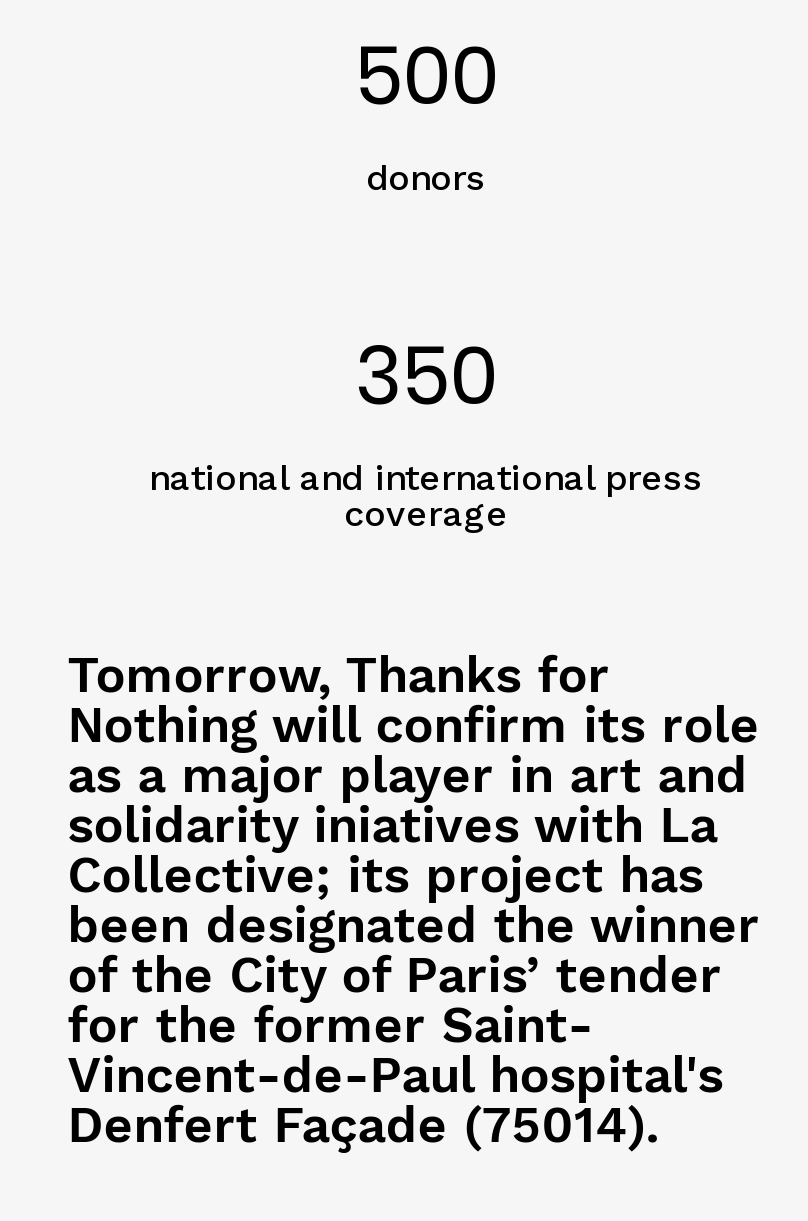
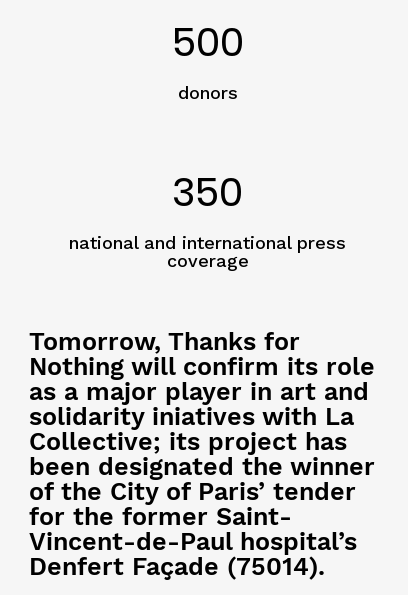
[68,1046,724,1104] Vincent-de-Paul hospital's -> [29,527,357,556] Vincent-de-Paul hospital’s

